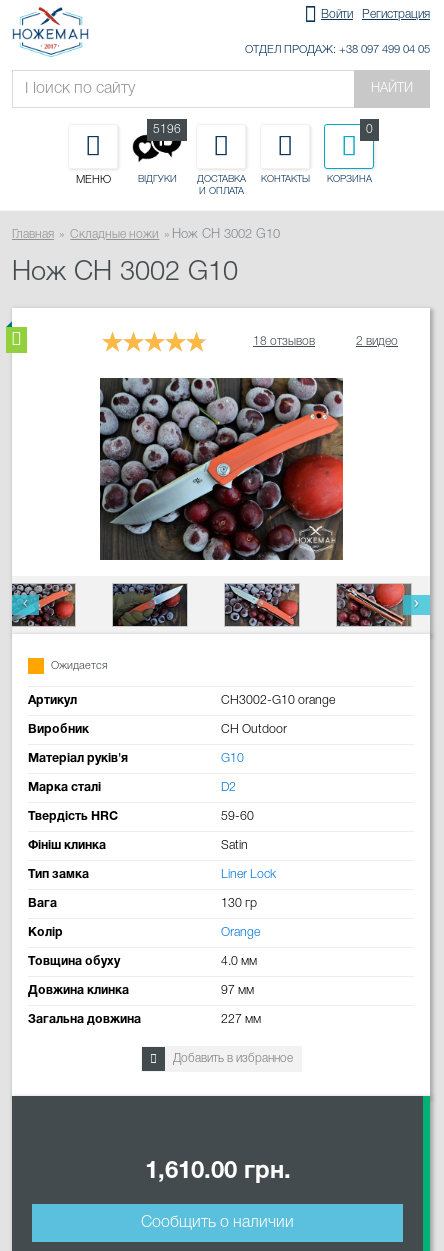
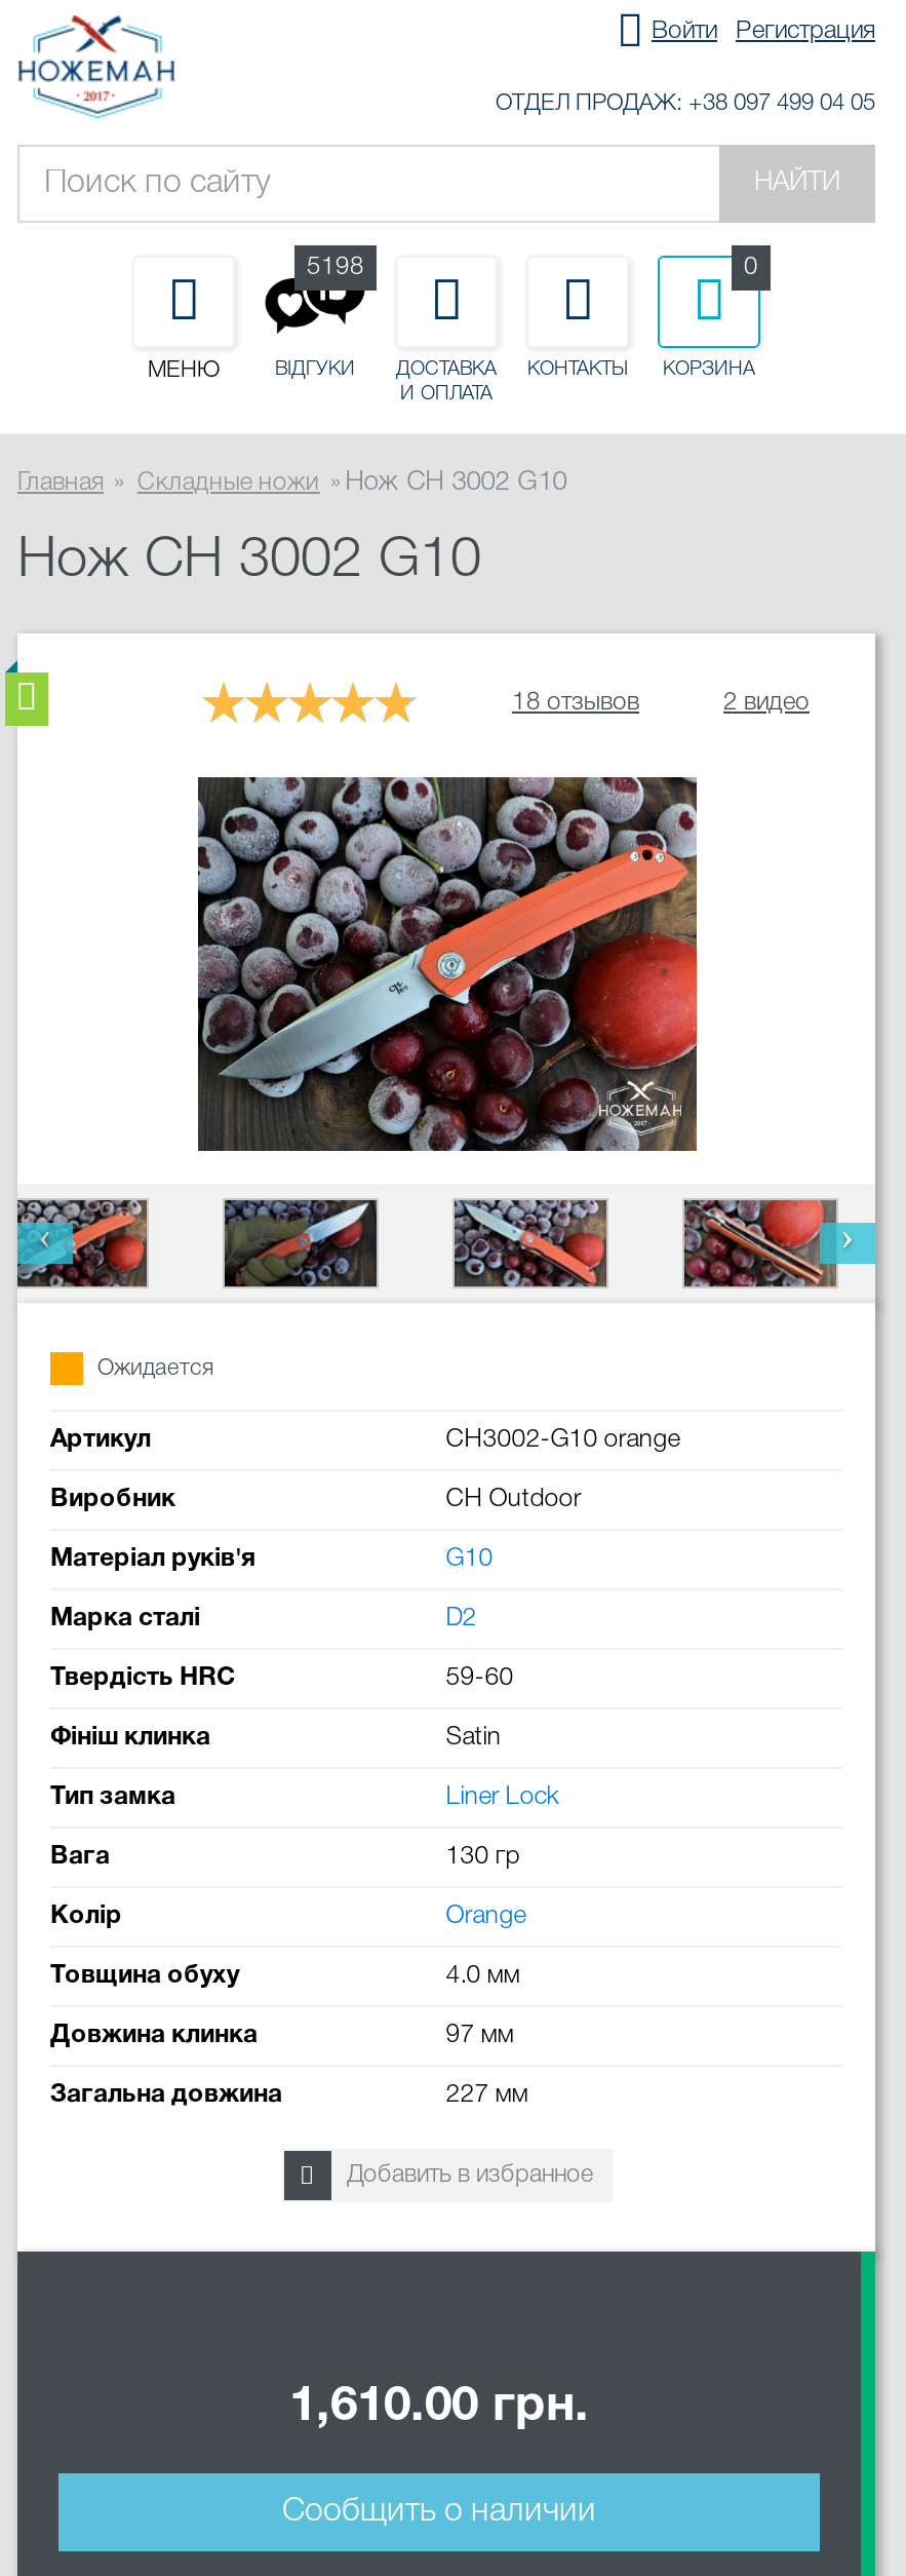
[153,124,181,135] 5196 -> [307,255,364,277] 5198

